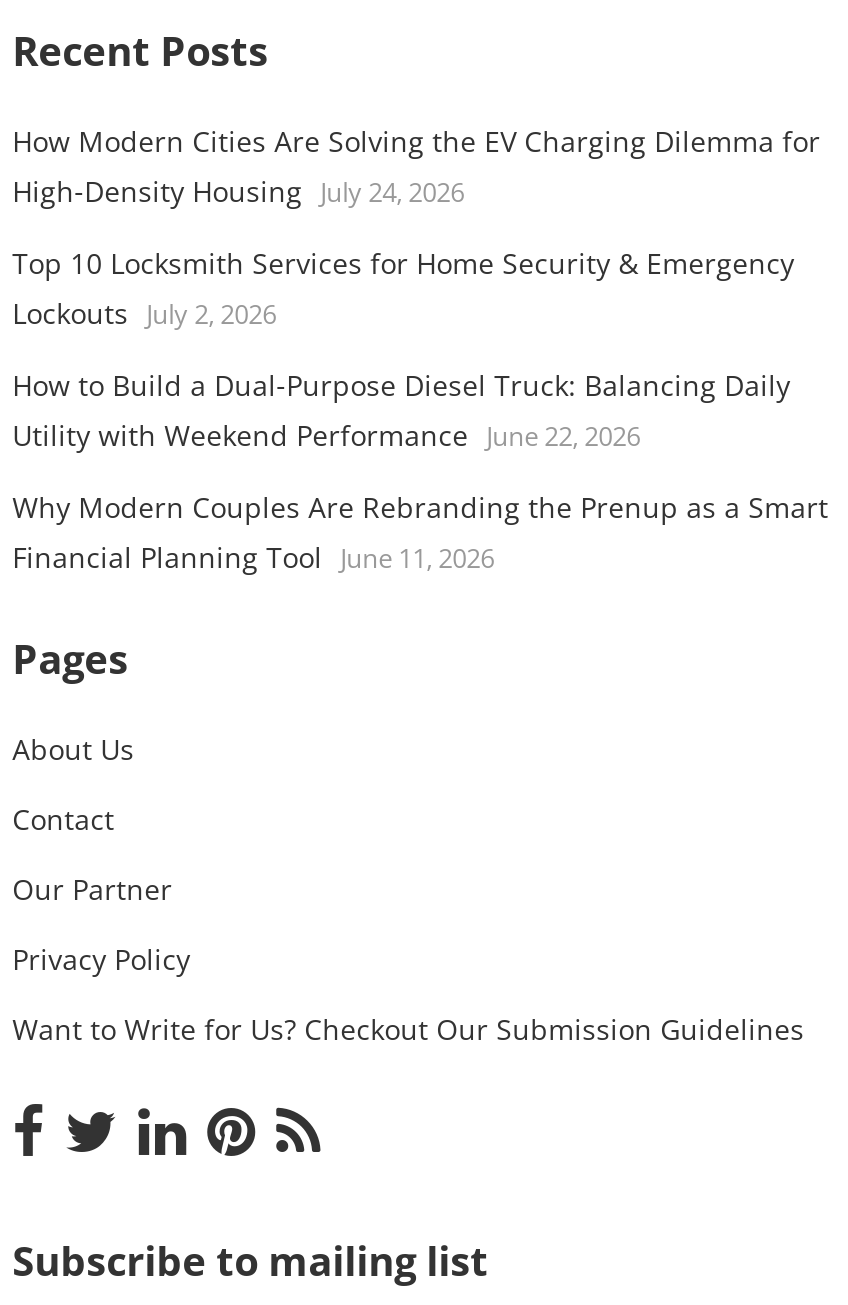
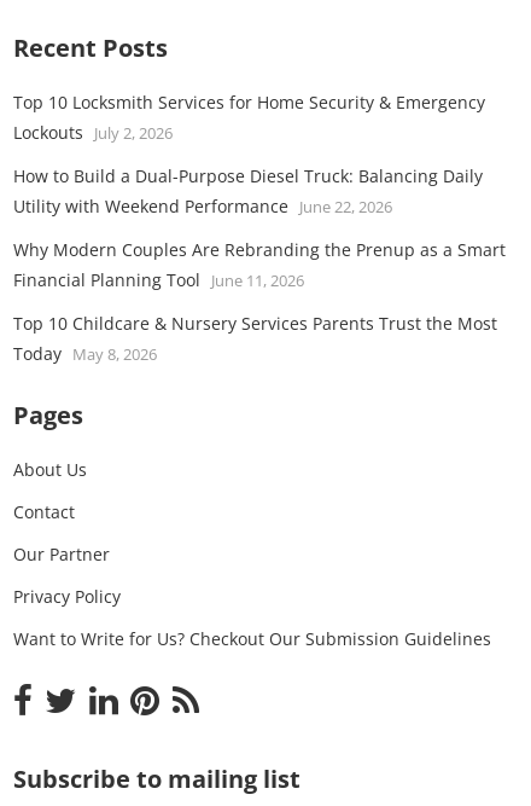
[12,121,820,209] How Modern Cities Are Solving the EV Charging Dilemma for | High-Density Housing July 24, 2026 -> none
moved [12,243,828,575] -> [13,90,505,291]: Top 10 Locksmith Services for Home Security & Emergency | Lockouts July 2, 2026 | How to Build a Dual-Purpose Diesel Truck: Balancing Daily | Utility with Weekend Performance June 22, 2026 | Why Modern Couples Are Rebranding the Prenup as a Smart | Financial Planning Tool June 11, 2026
none -> [13,311,497,364] Top 10 Childcare & Nursery Services Parents Trust the Most | Today May 8, 2026

